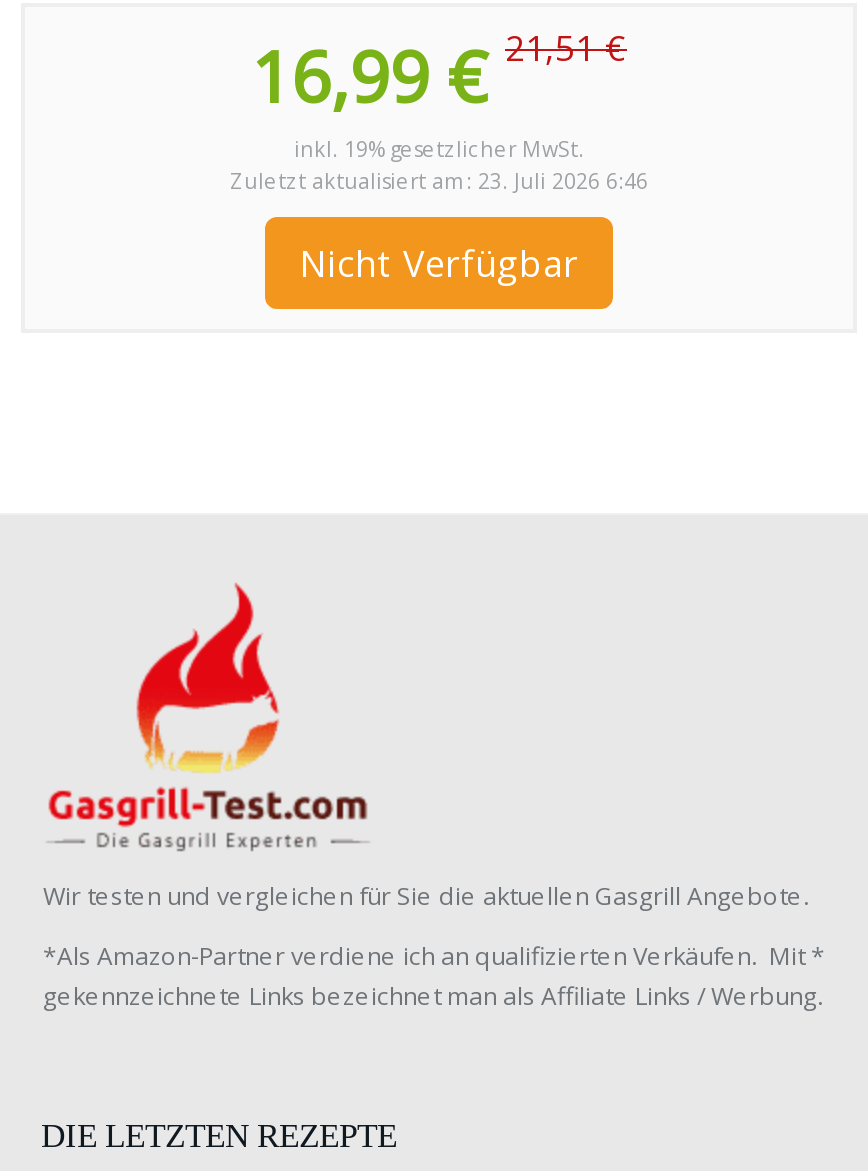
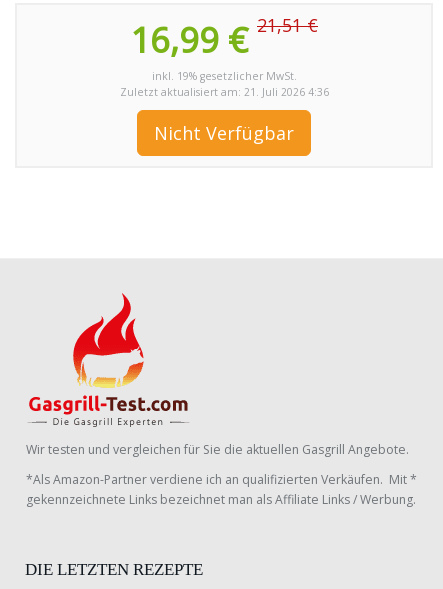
[230,167,648,195] Zuletzt aktualisiert am: 23. Juli 2026 6:46 -> [119,85,328,99] Zuletzt aktualisiert am: 21. Juli 2026 4:36

